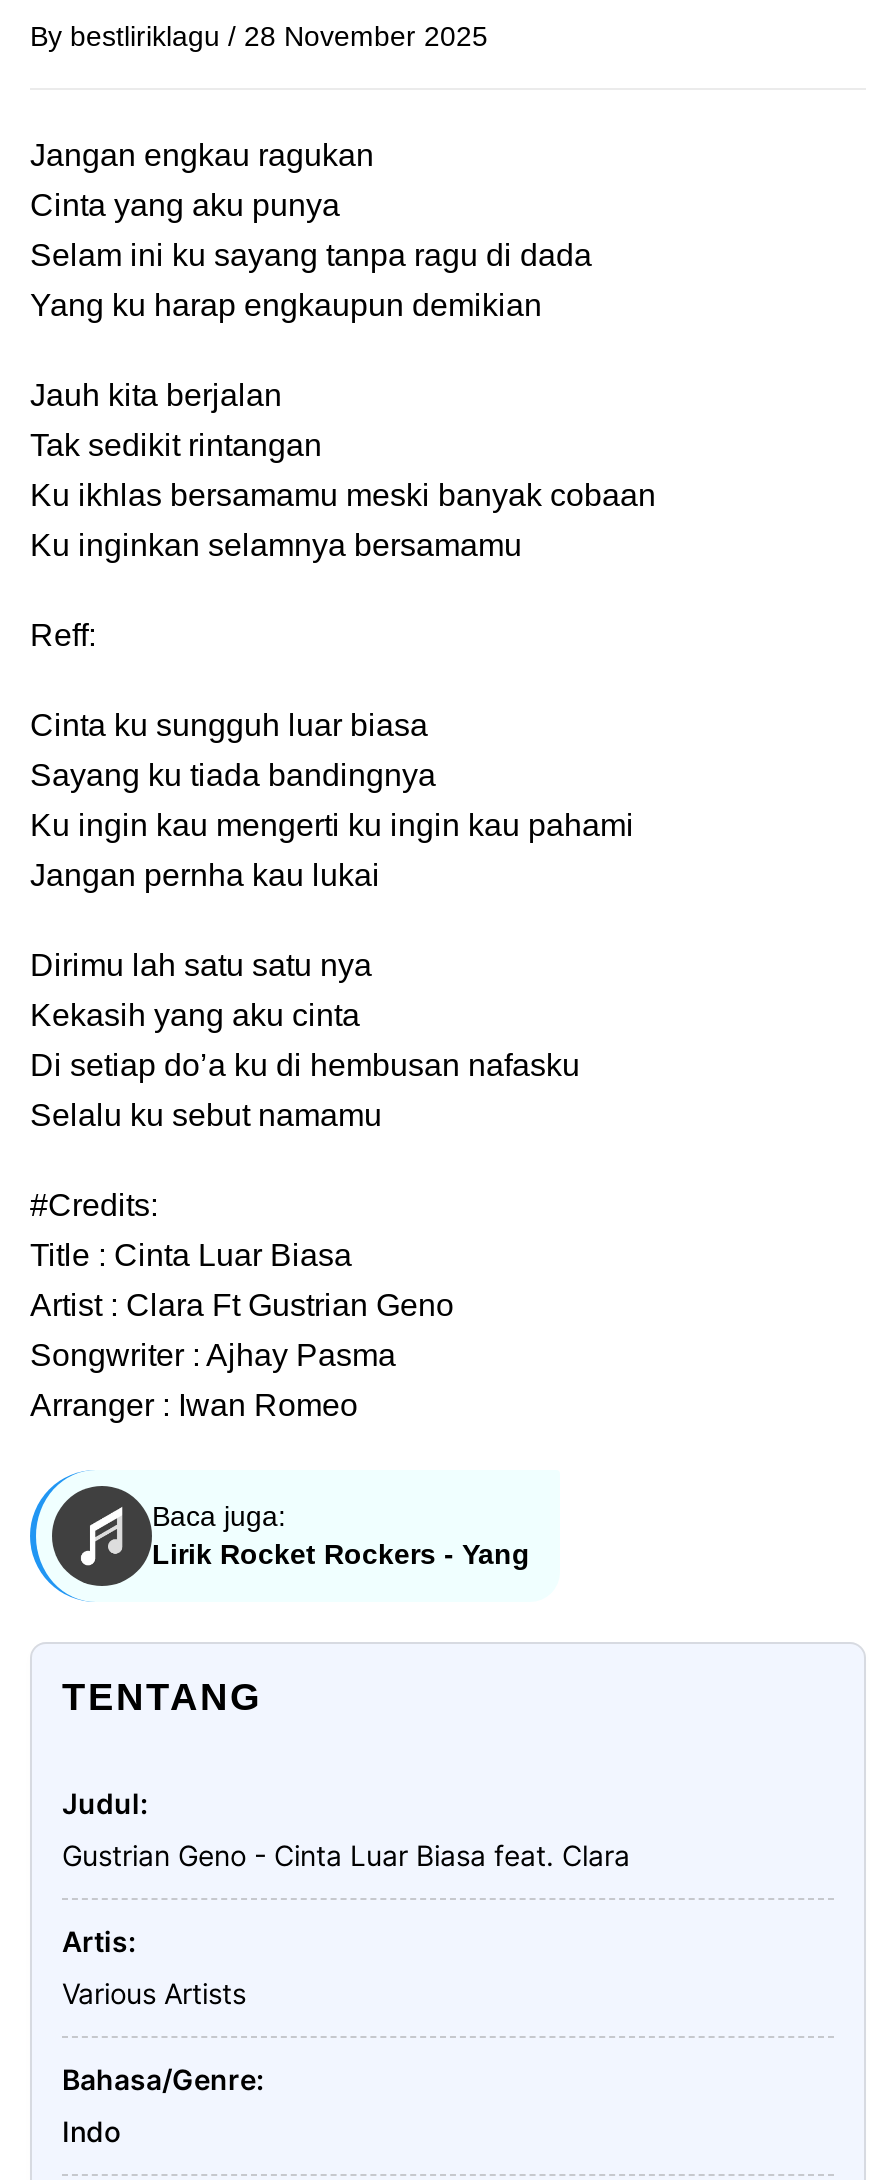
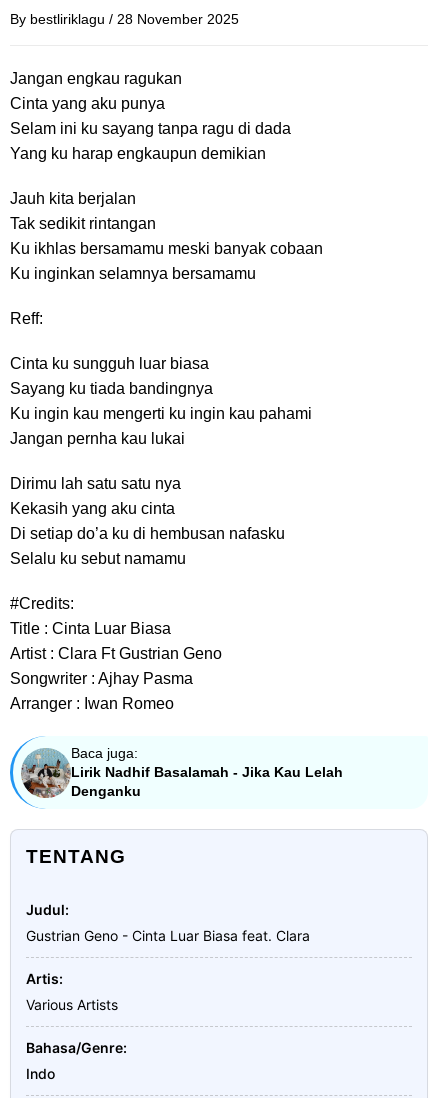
[52,1484,530,1588] [image] | Lirik Rocket Rockers - Yang -> [10,744,342,800] [image] | Lirik Nadhif Basalamah - Jika Kau Lelah | Denganku

